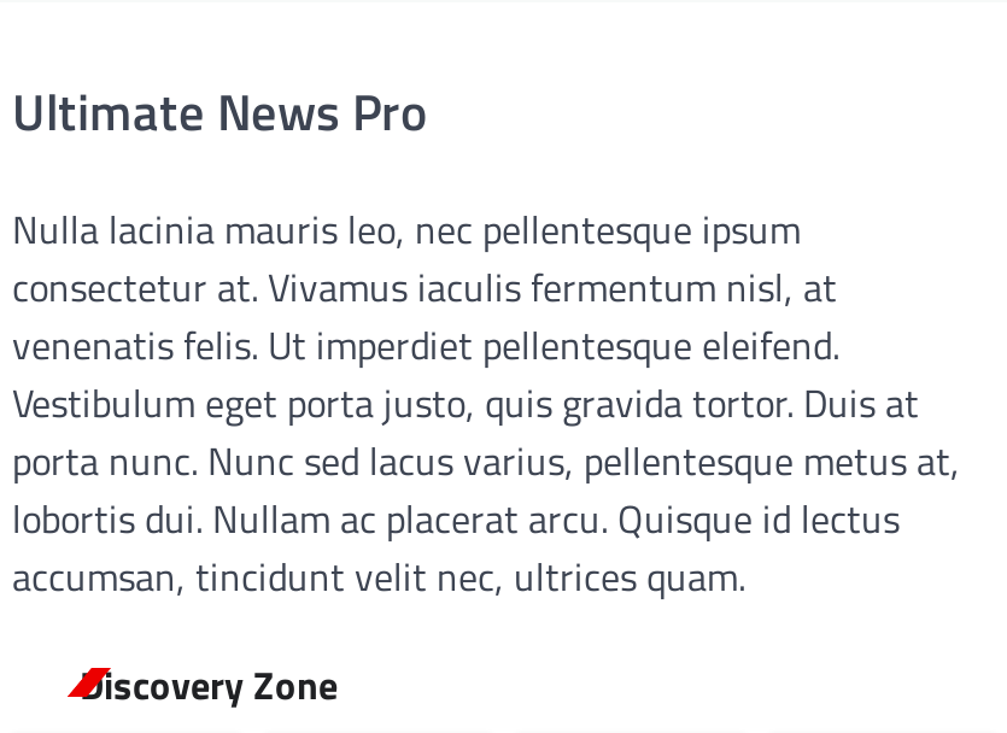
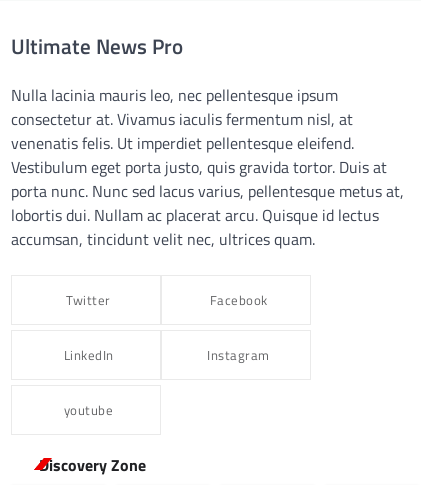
none -> [63,290,270,420] Twitter | Facebook | LinkedIn | Instagram | youtube

